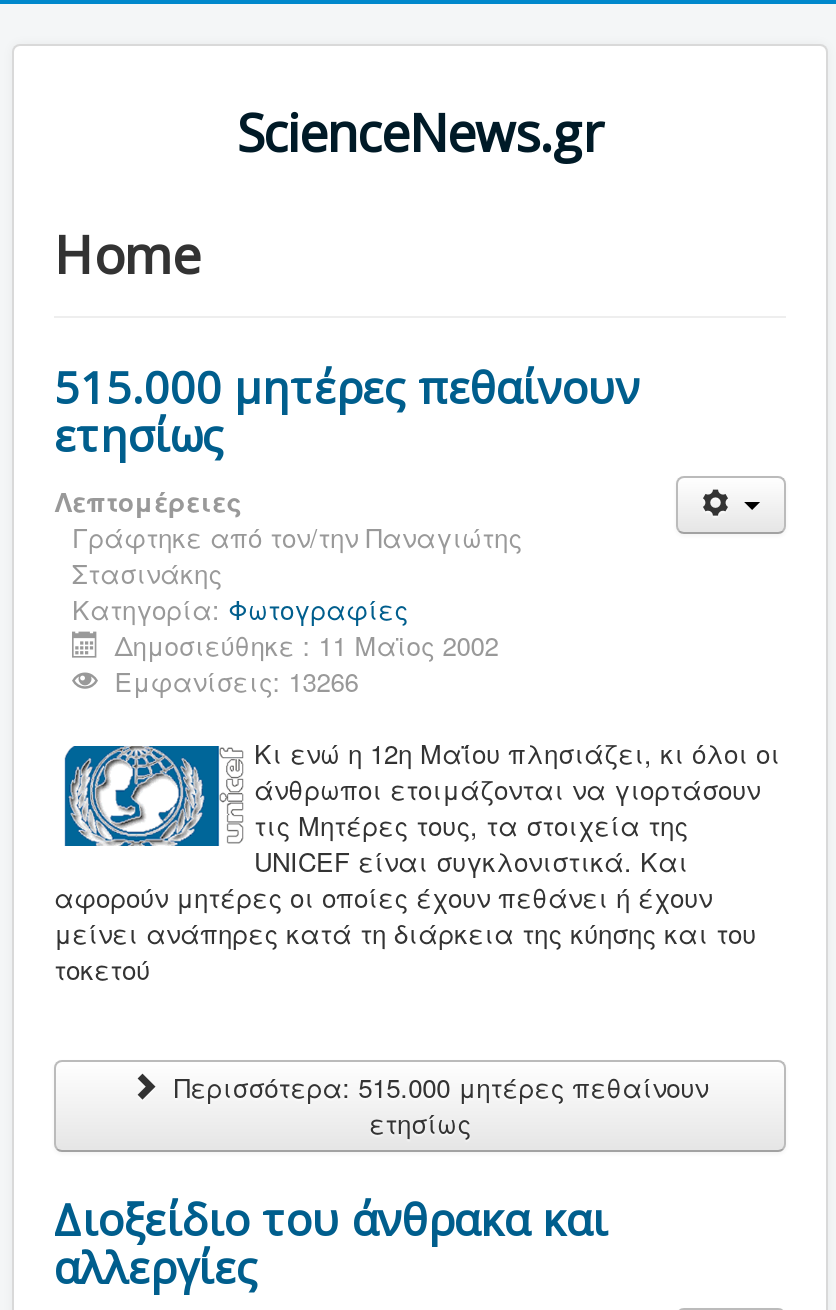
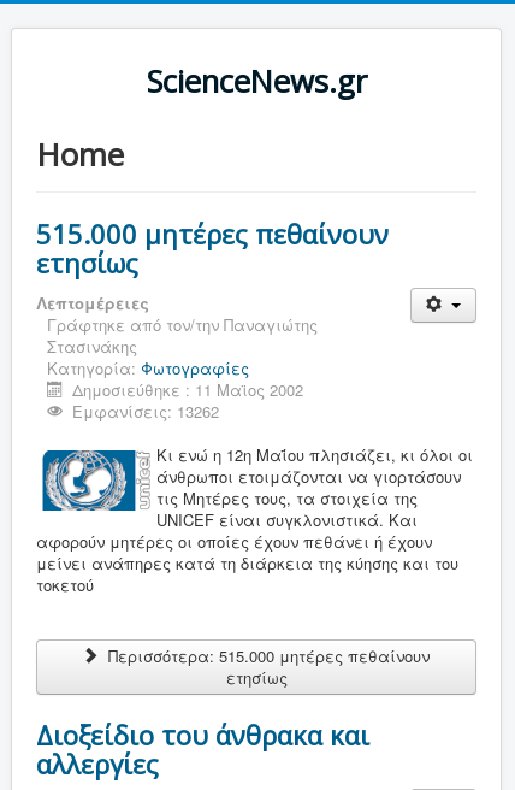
[114,662,358,700] Εμφανίσεις: 13266 -> [72,400,219,423] Εμφανίσεις: 13262

